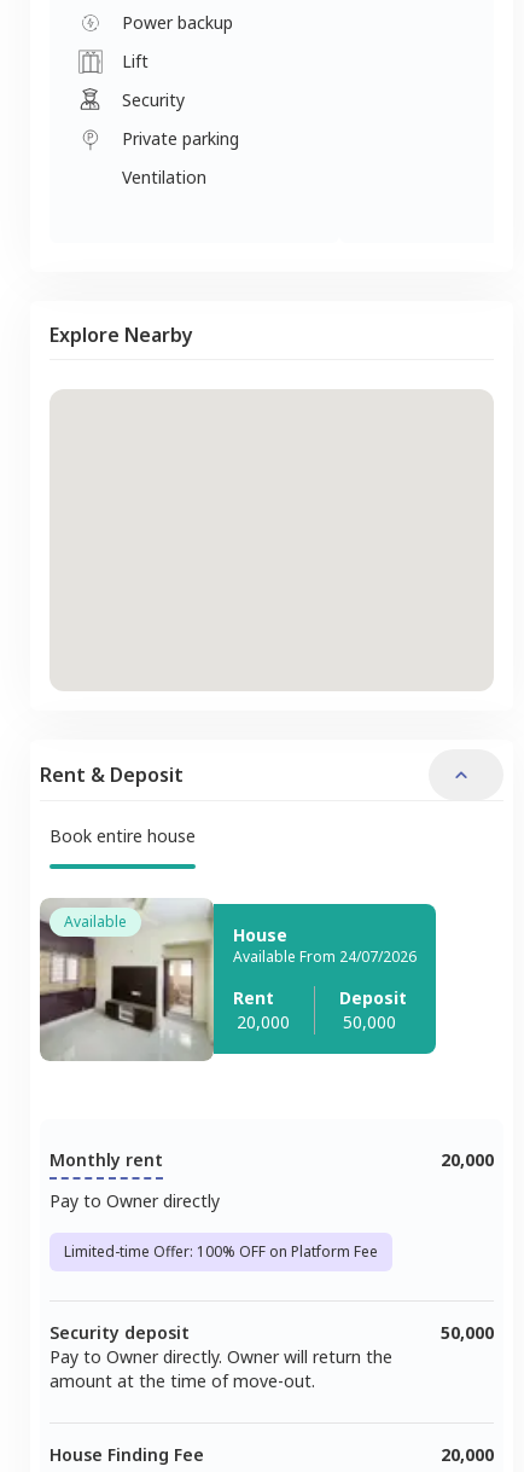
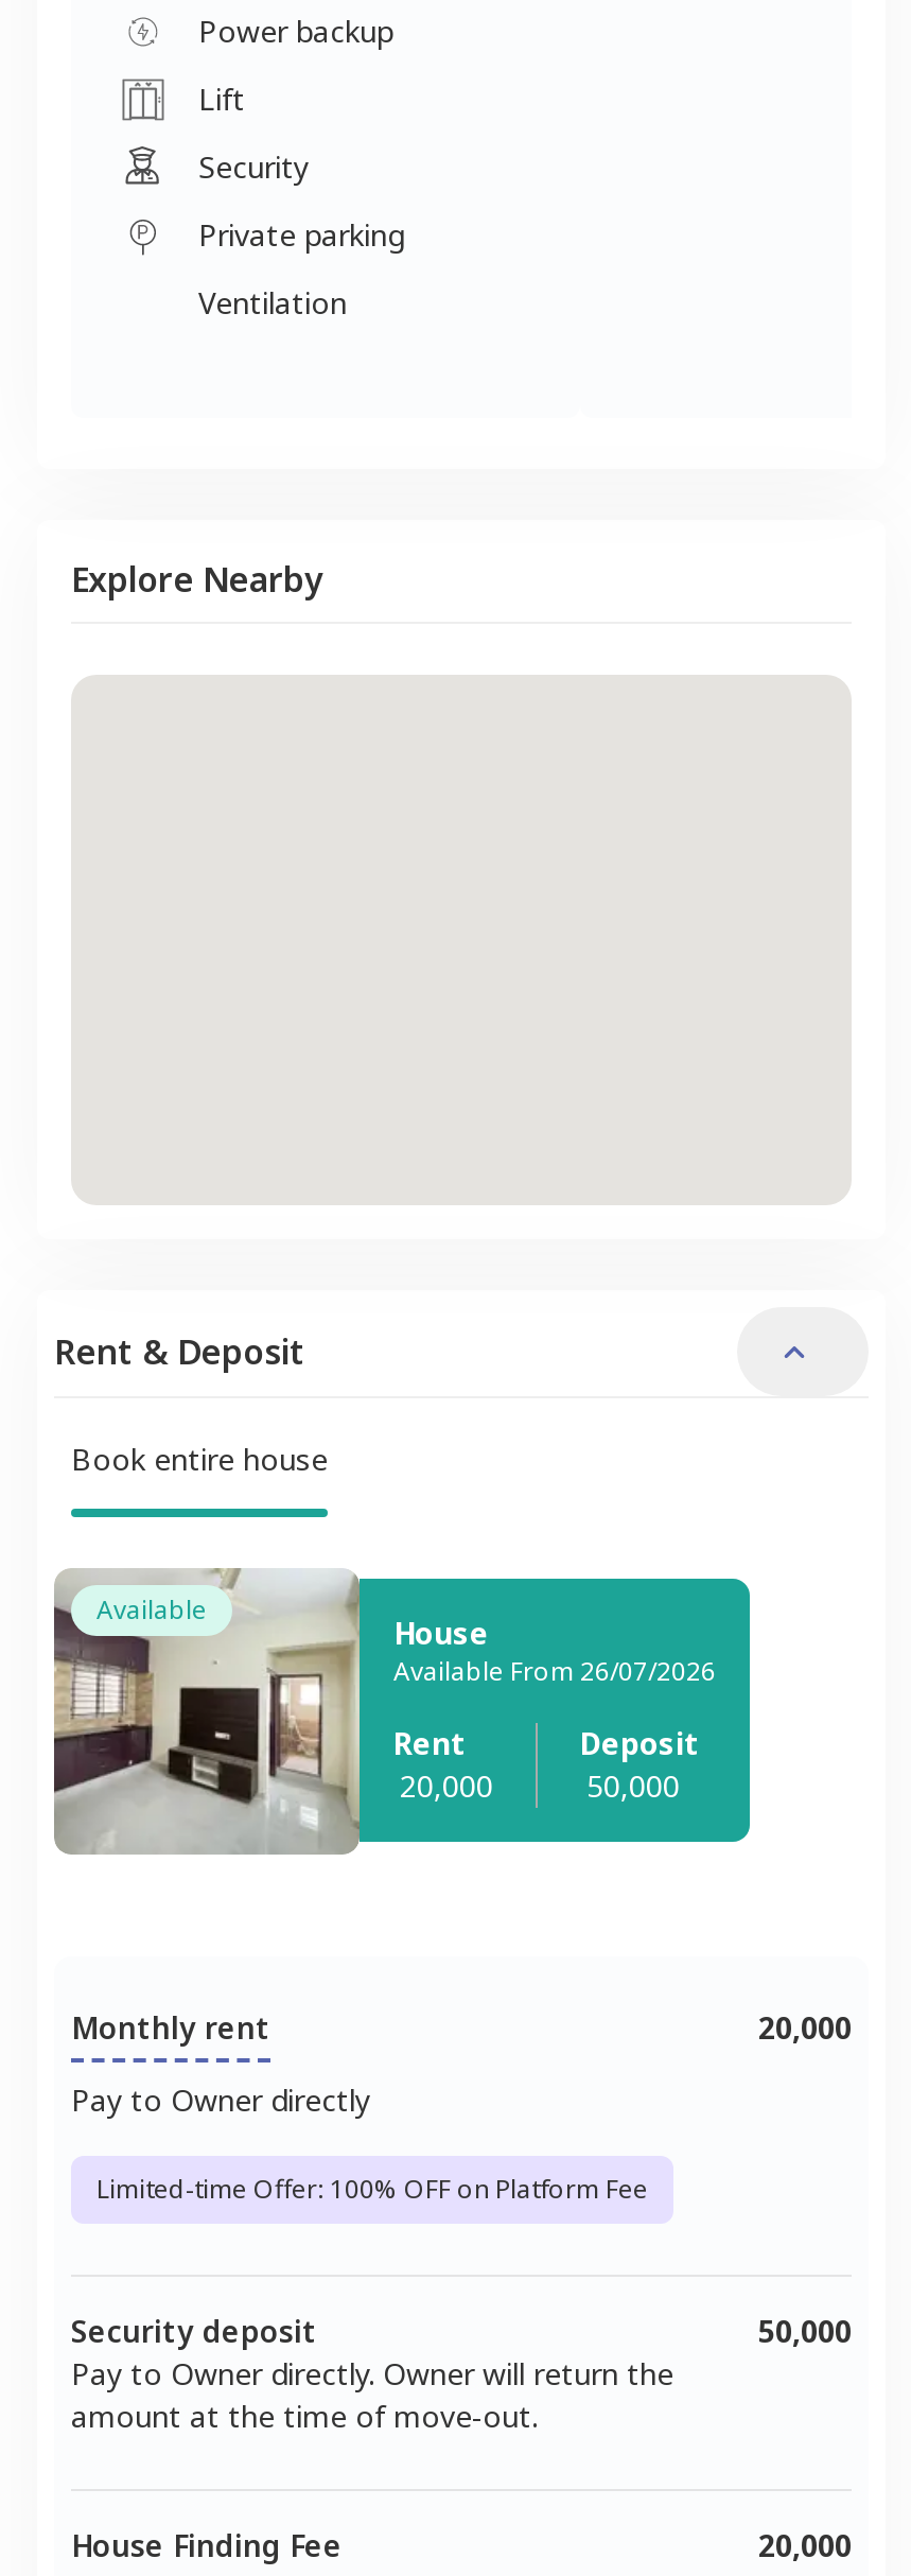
[233,946,417,967] Available From 24/07/2026 -> [393,1653,716,1689] Available From 26/07/2026

